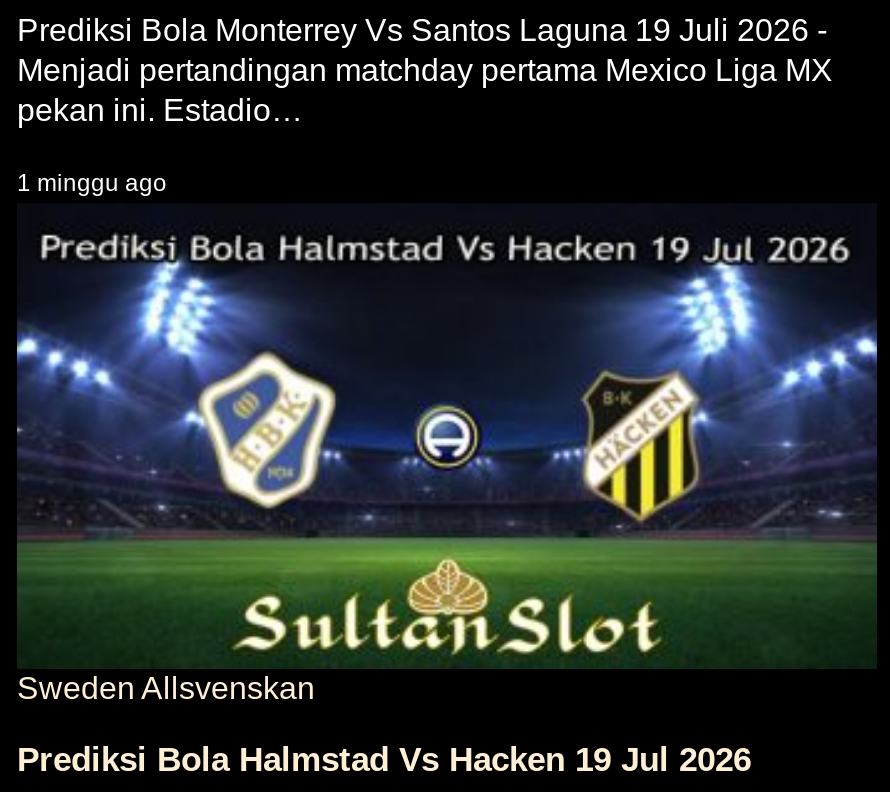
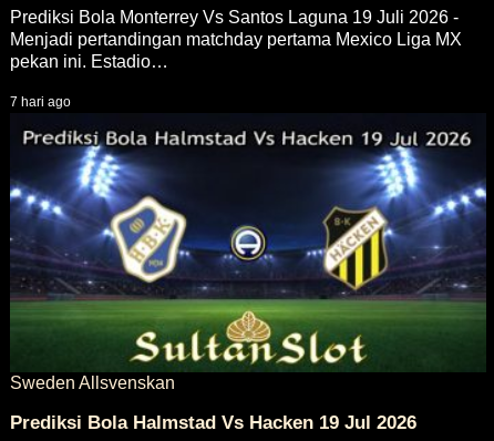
[17,168,167,196] 1 minggu ago -> [10,94,71,110] 7 hari ago

